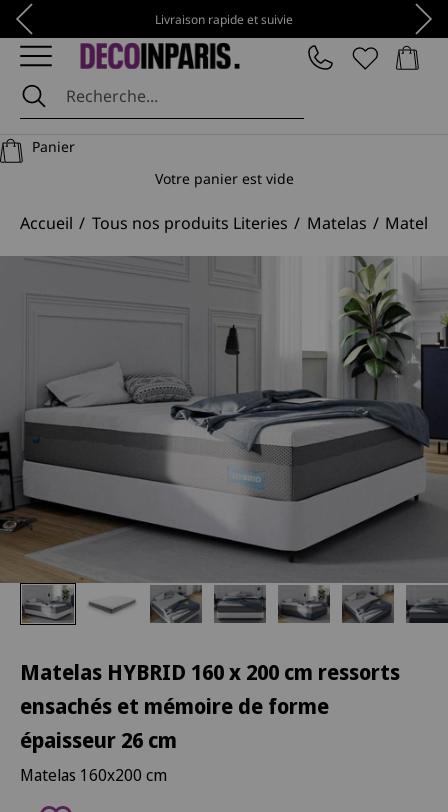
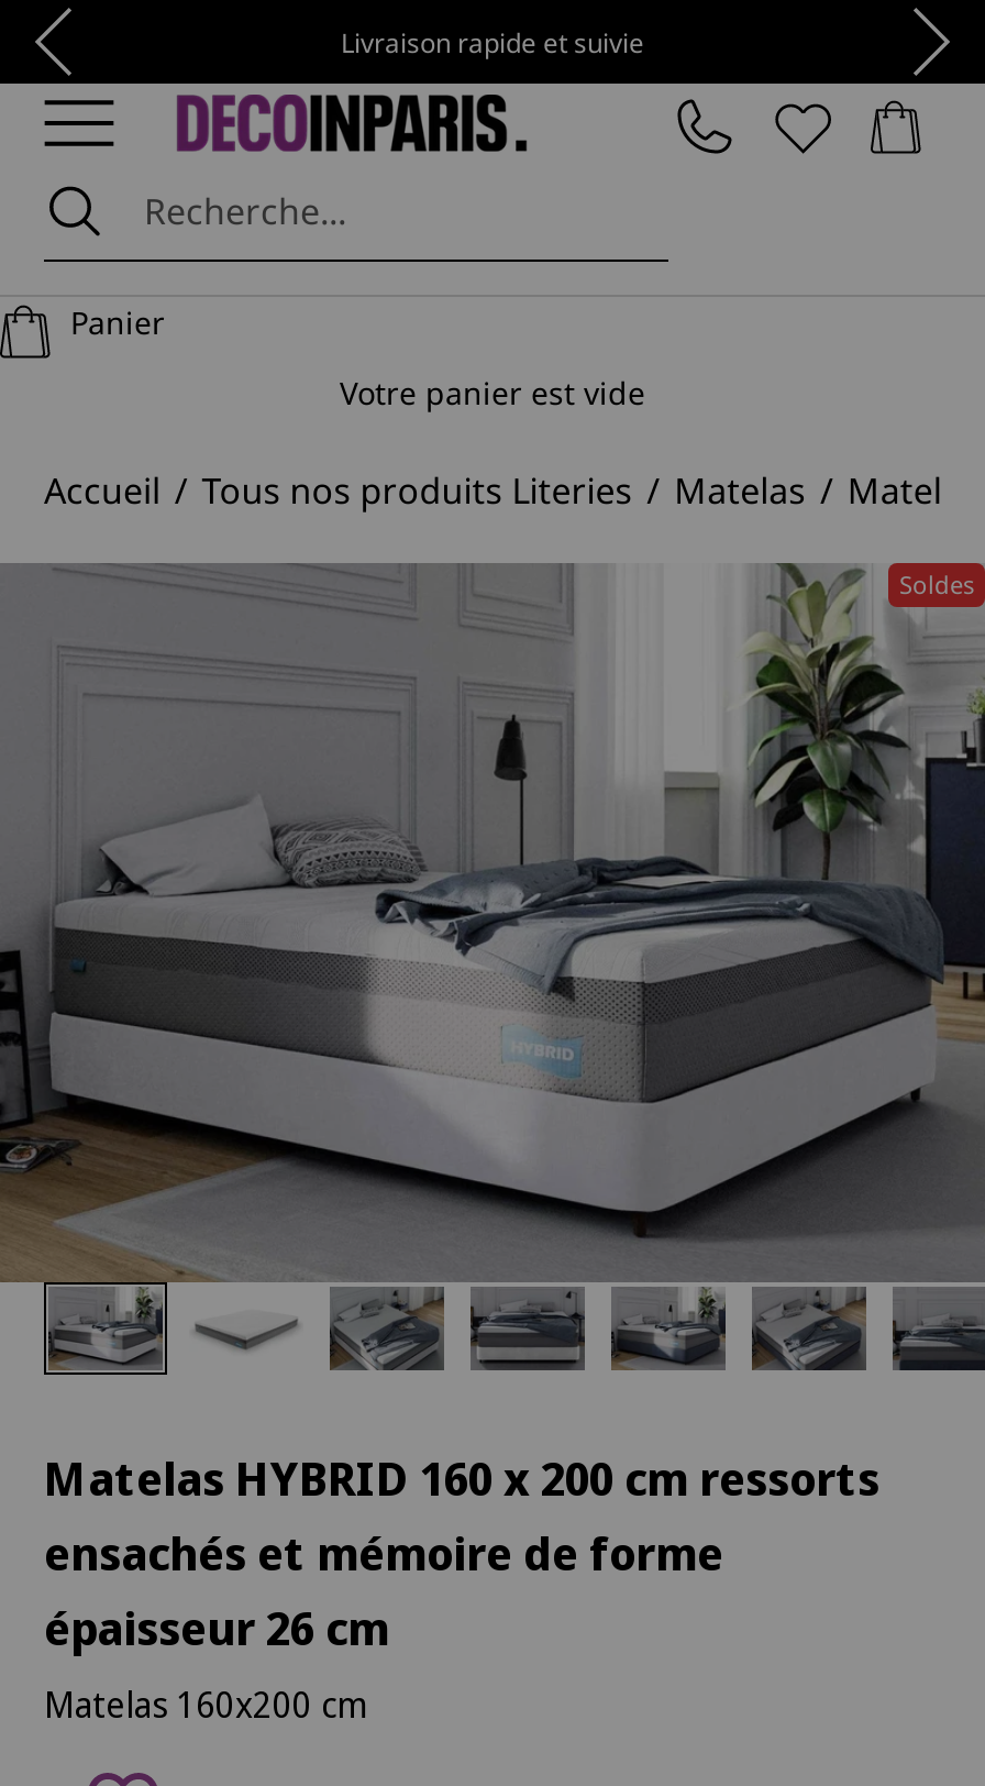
none -> [899,567,974,600] Soldes

